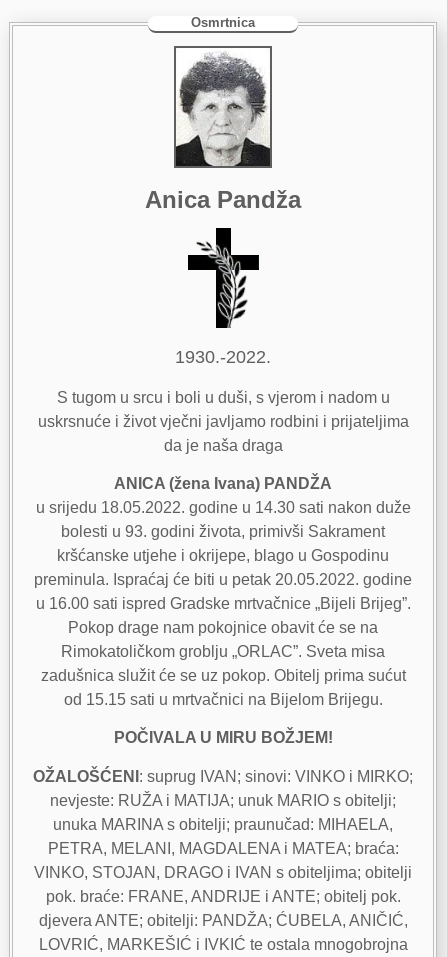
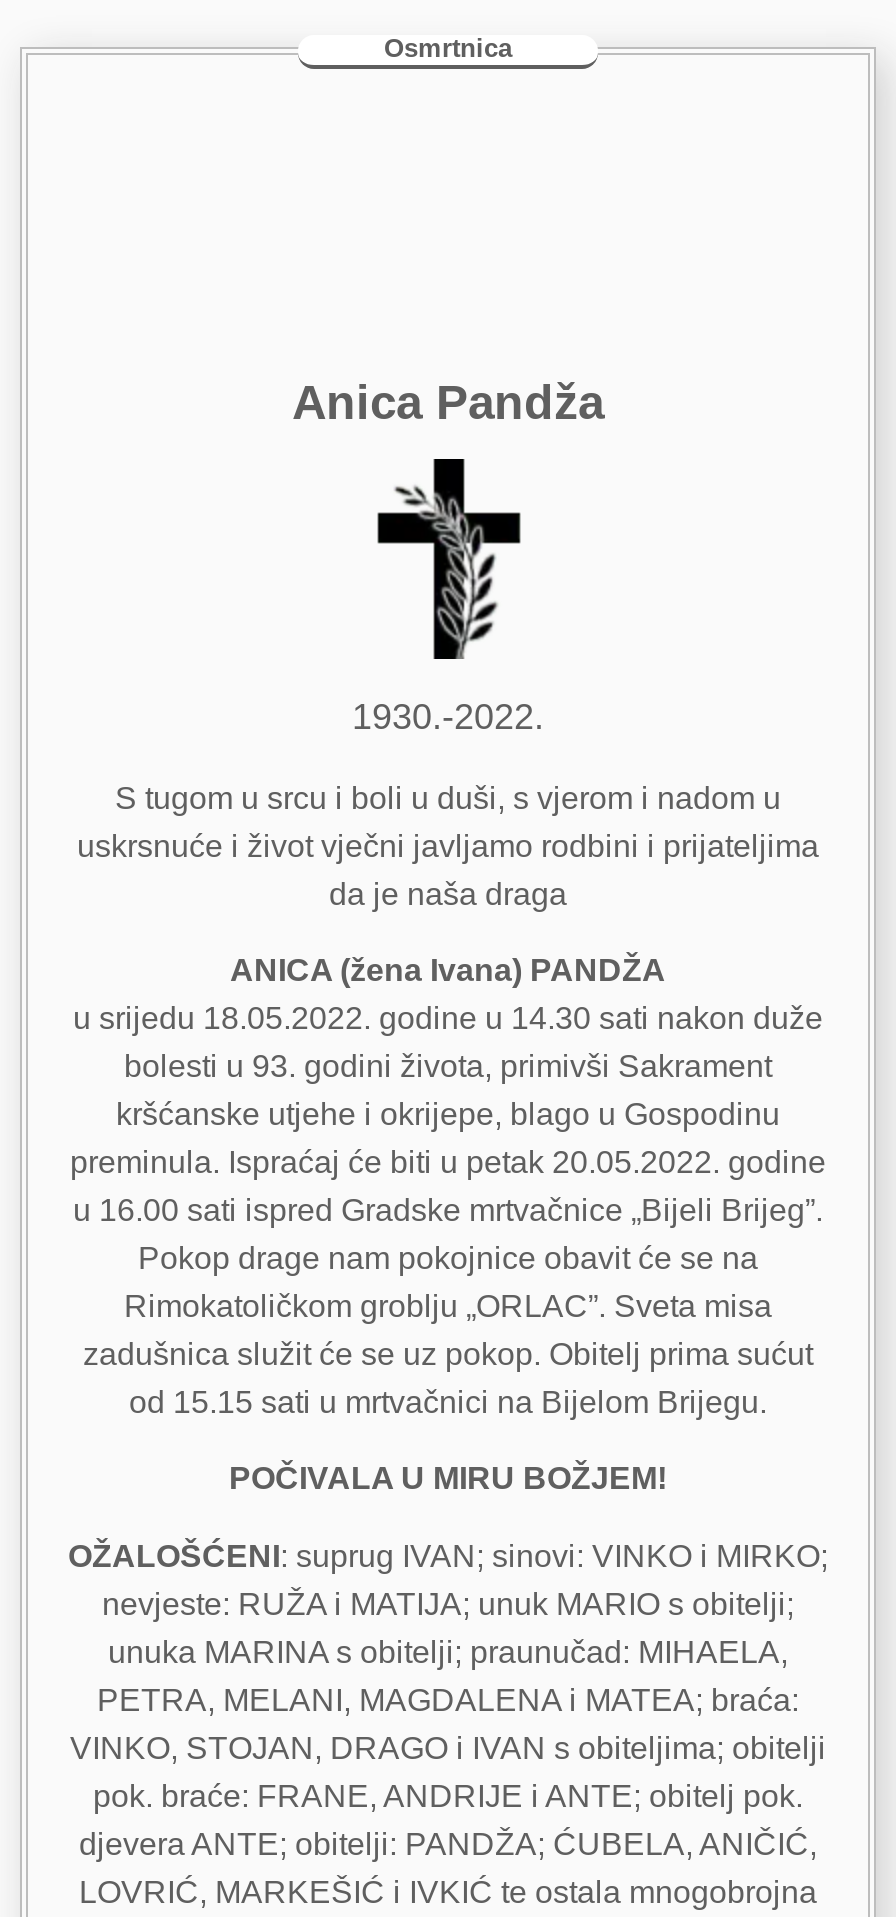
[173,45,273,169] [image] -> none

